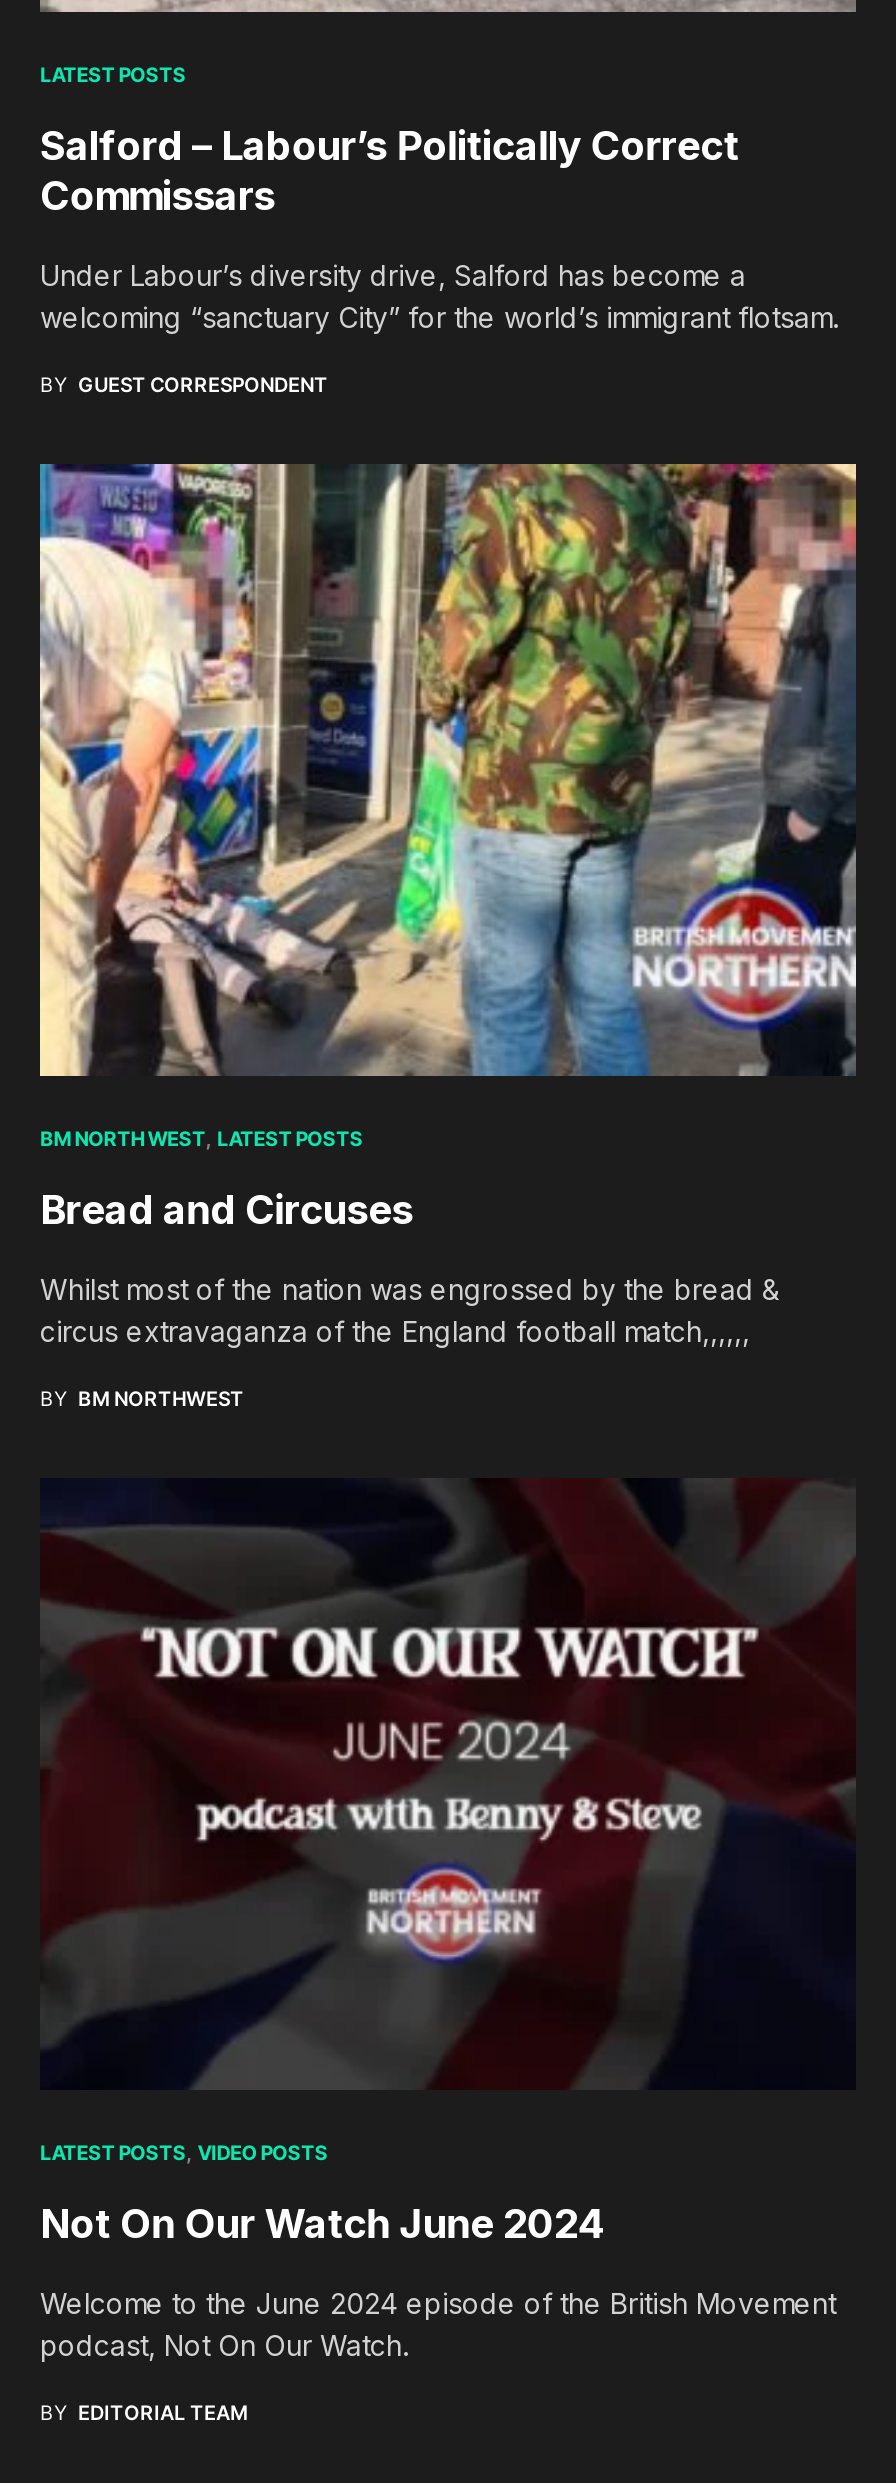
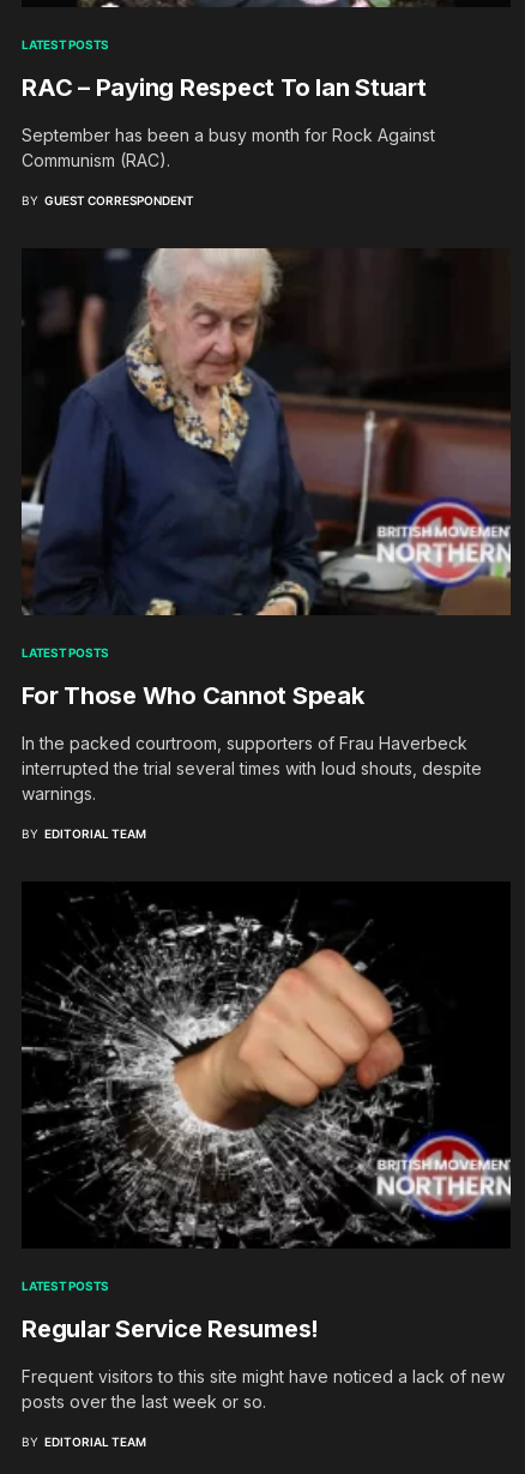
[40,122,739,220] Salford – Labour’s Politically Correct | Commissars -> [22,73,426,102] RAC – Paying Respect To Ian Stuart
[40,258,838,334] Under Labour’s diversity drive, Salford has become a | welcoming “sanctuary City” for the world’s immigrant flotsam. -> [22,125,435,170] September has been a busy month for Rock Against | Communism (RAC).
moved [40,372,328,396] -> [22,193,194,207]: BY GUEST CORRESPONDENT
[38,462,858,1150] [image] | BM NORTH WEST LATEST POSTS -> [20,247,511,660] [image] | LATEST POSTS
[40,1186,413,1234] Bread and Circuses -> [22,681,364,710] For Those Who Cannot Speak
[40,1272,780,1348] Whilst most of the nation was engrossed by the bread & | circus extravaganza of the England football match,,,,,, -> [22,733,482,804] In the packed courtroom, supporters of Frau Haverbeck | interrupted the trial several times with loud shouts, despite | warnings.
[40,1386,244,1410] BY BM NORTHWEST -> [22,826,146,841] BY EDITORIAL TEAM
[40,1482,856,2164] [image] | LATEST POSTS VIDEO POSTS -> [22,882,512,1293] [image] | LATEST POSTS
[40,2200,603,2248] Not On Our Watch June 2024 -> [22,1314,319,1343] Regular Service Resumes!
[40,2286,836,2362] Welcome to the June 2024 episode of the British Movement | podcast, Not On Our Watch. -> [22,1366,505,1412] Frequent visitors to this site might have noticed a lack of new | posts over the last week or so.

